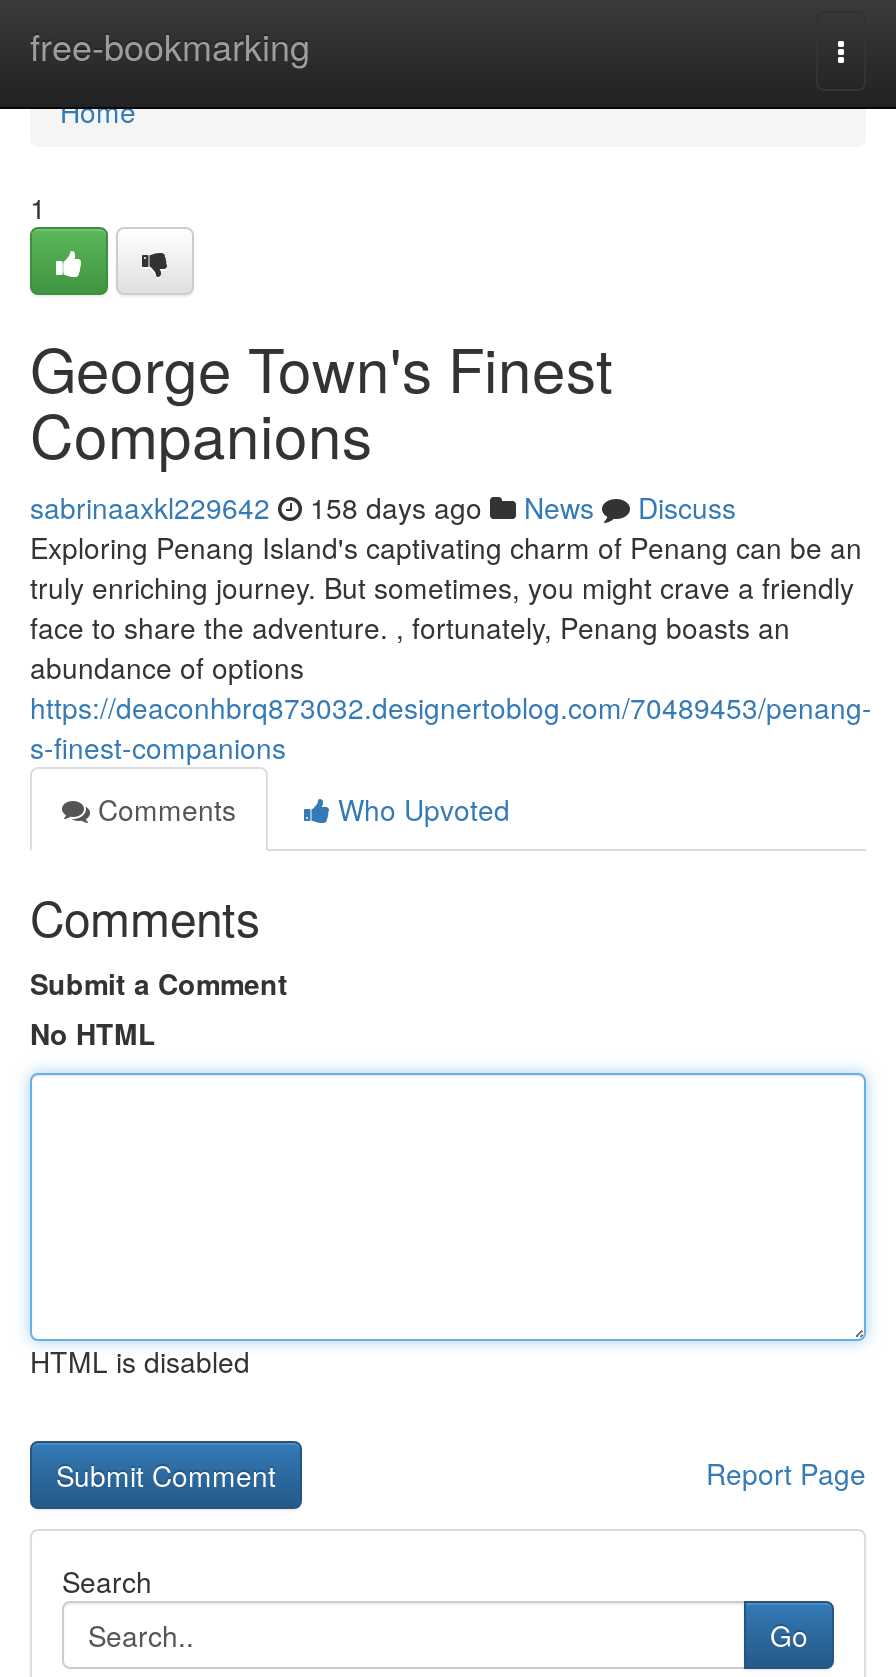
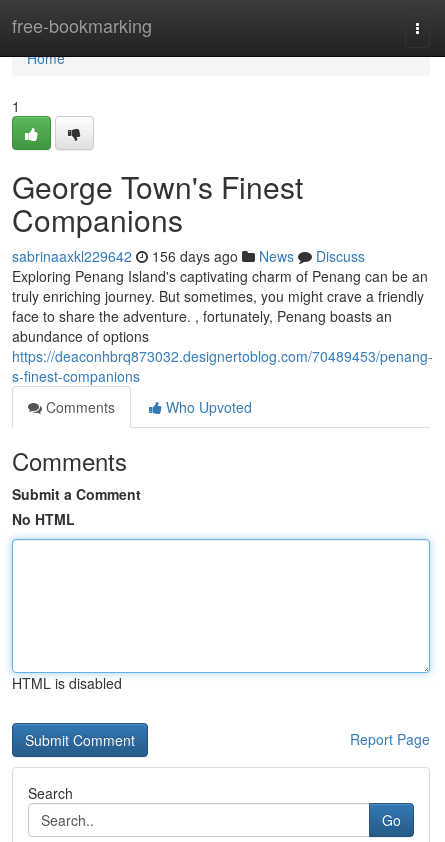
[30,487,736,527] sabrinaaxkl229642 158 days ago News Discuss -> [12,246,365,266] sabrinaaxkl229642 156 days ago News Discuss

